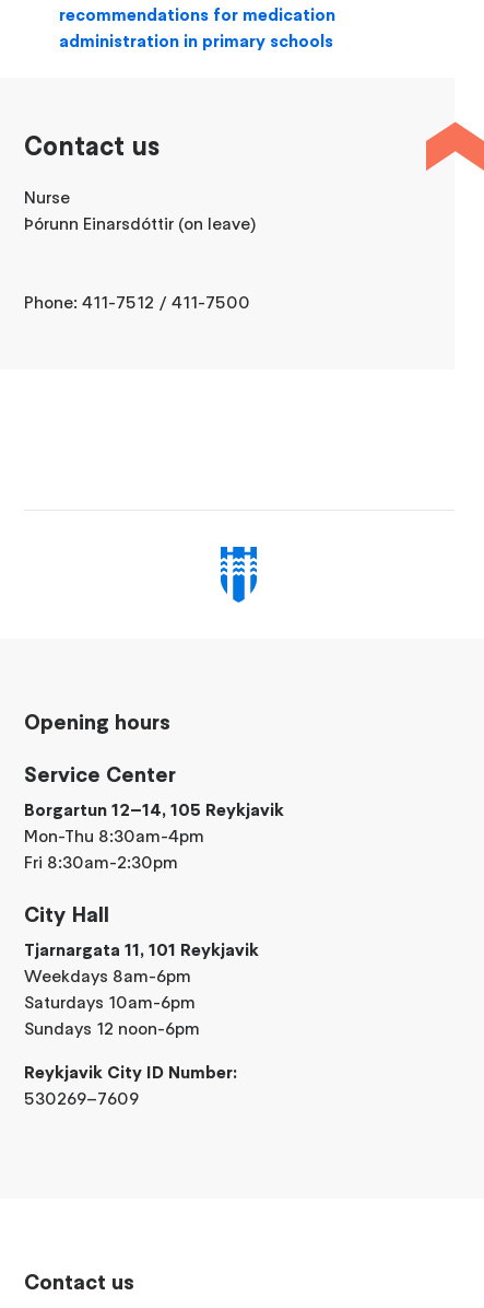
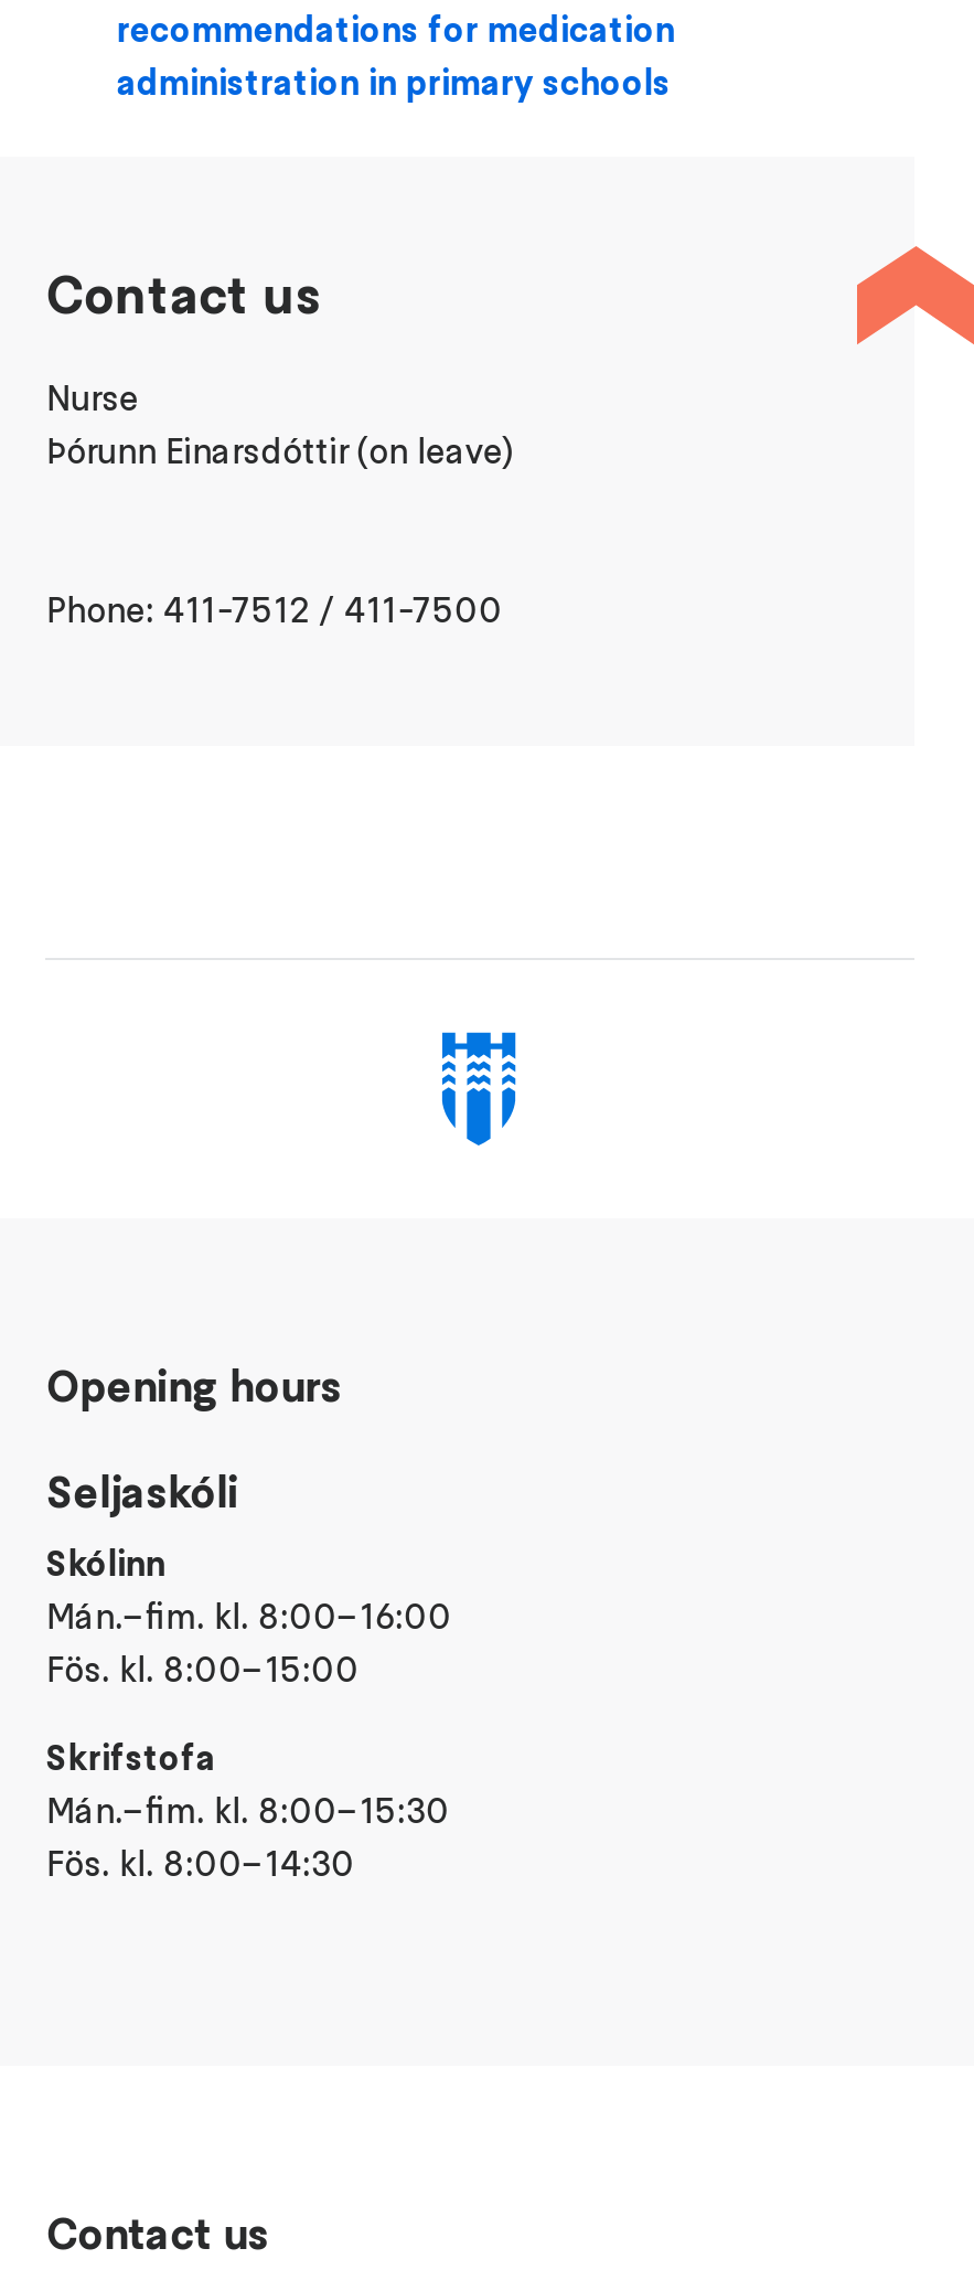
[24,760,284,1109] Service Center | Borgartun 12–14, 105 Reykjavik | Mon-Thu 8:30am-4pm | Fri 8:30am-2:30pm | City Hall | Tjarnargata 11, 101 Reykjavik | Weekdays 8am-6pm | Saturdays 10am-6pm | Sundays 12 noon-6pm | Reykjavik City ID Number: | 530269–7609 -> [46,1464,452,1885] Seljaskóli | Skólinn | Mán.–fim. kl. 8:00–16:00 | Fös. kl. 8:00–15:00 | Skrifstofa | Mán.–fim. kl. 8:00–15:30 | Fös. kl. 8:00–14:30

